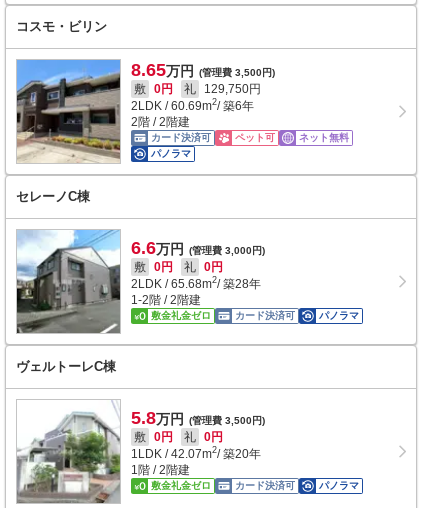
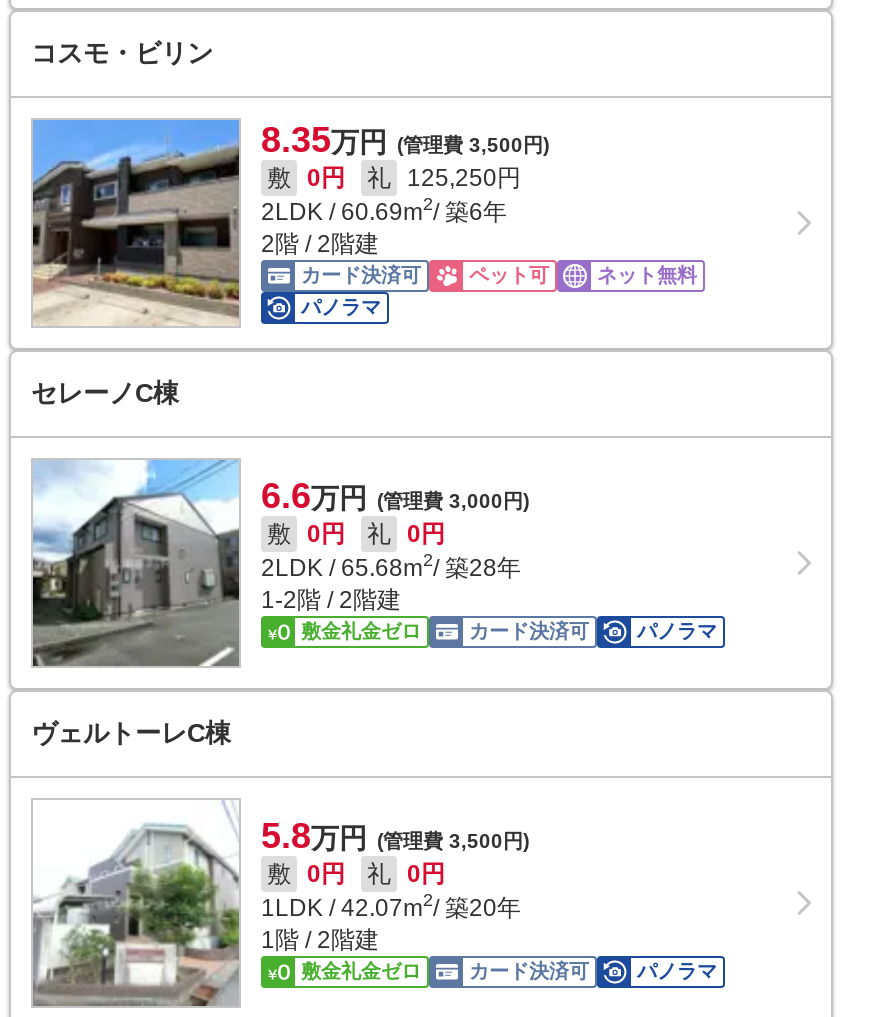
[131,60,275,80] 8.65万円 (管理費 3,500円) -> [261,120,549,160] 8.35万円 (管理費 3,500円)
[134,82,261,96] 敷 0円 礼 129,750円 -> [267,164,521,192] 敷 0円 礼 125,250円

